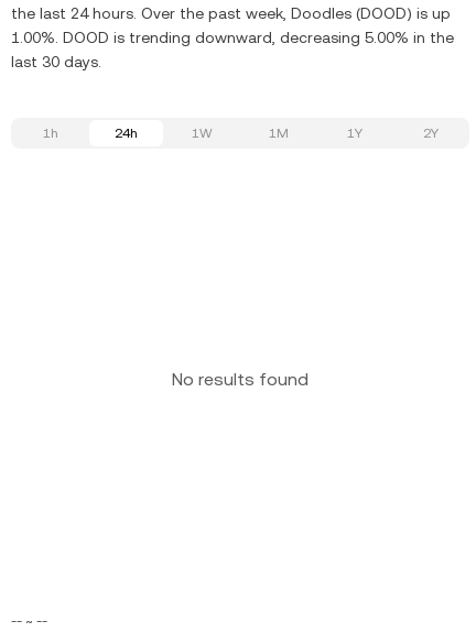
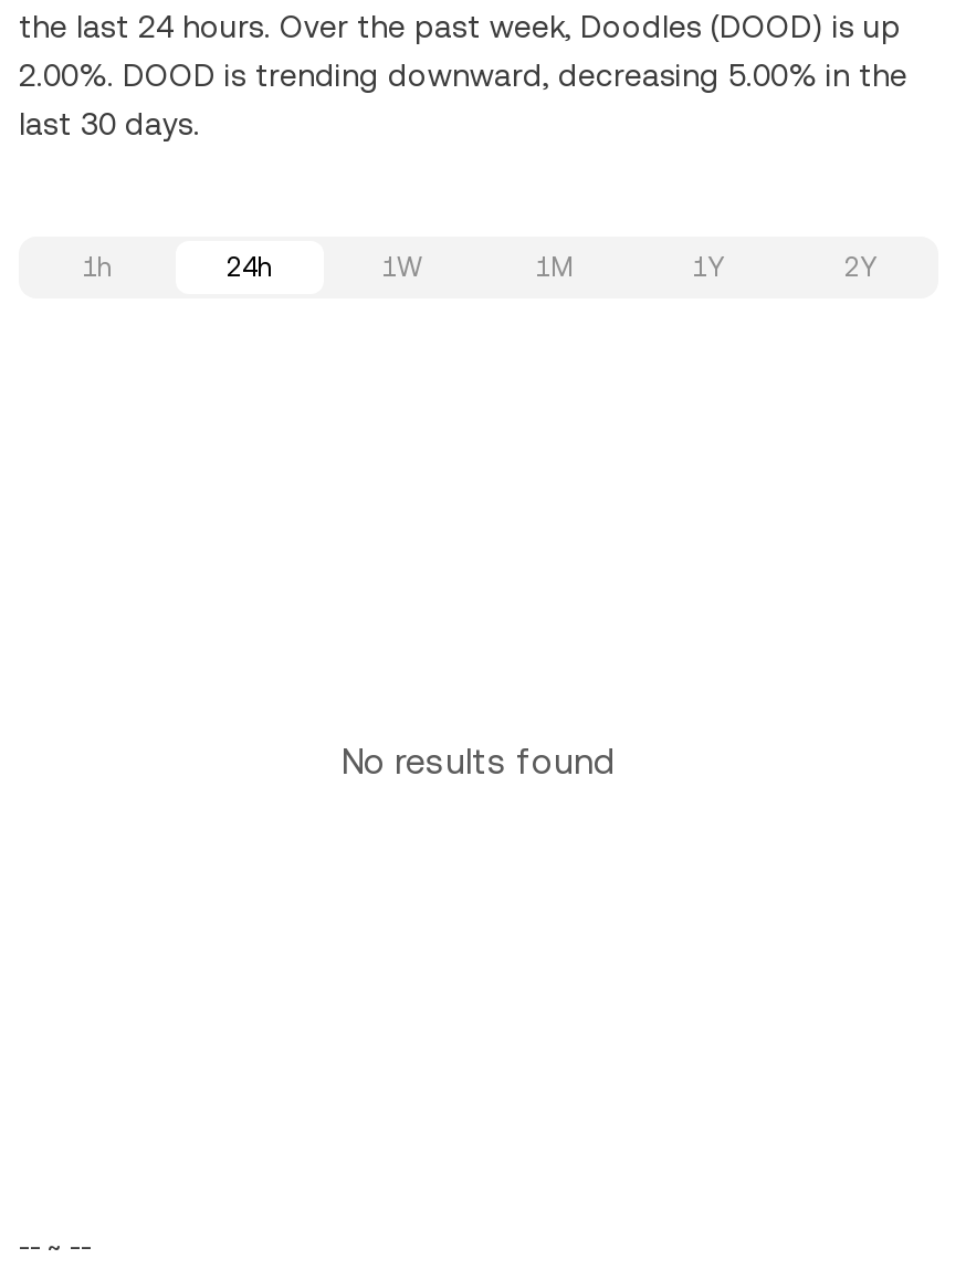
[11,29,454,46] 1.00%. DOOD is trending downward, decreasing 5.00% in the -> [19,57,907,93] 2.00%. DOOD is trending downward, decreasing 5.00% in the

